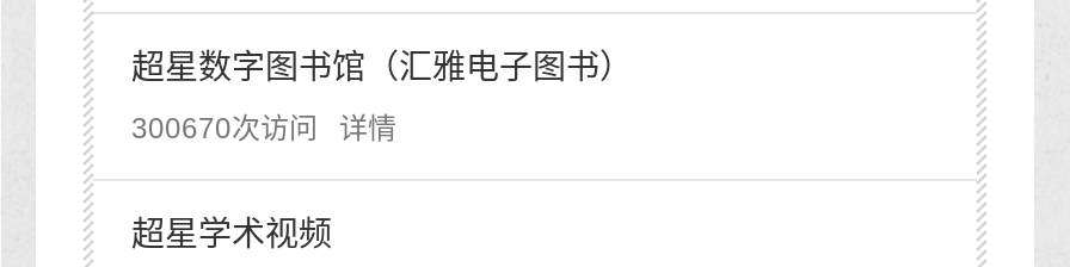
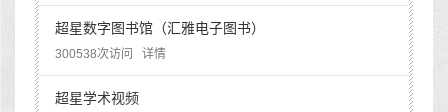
[131,112,396,145] 300670次访问 详情 -> [55,47,166,61] 300538次访问 详情

